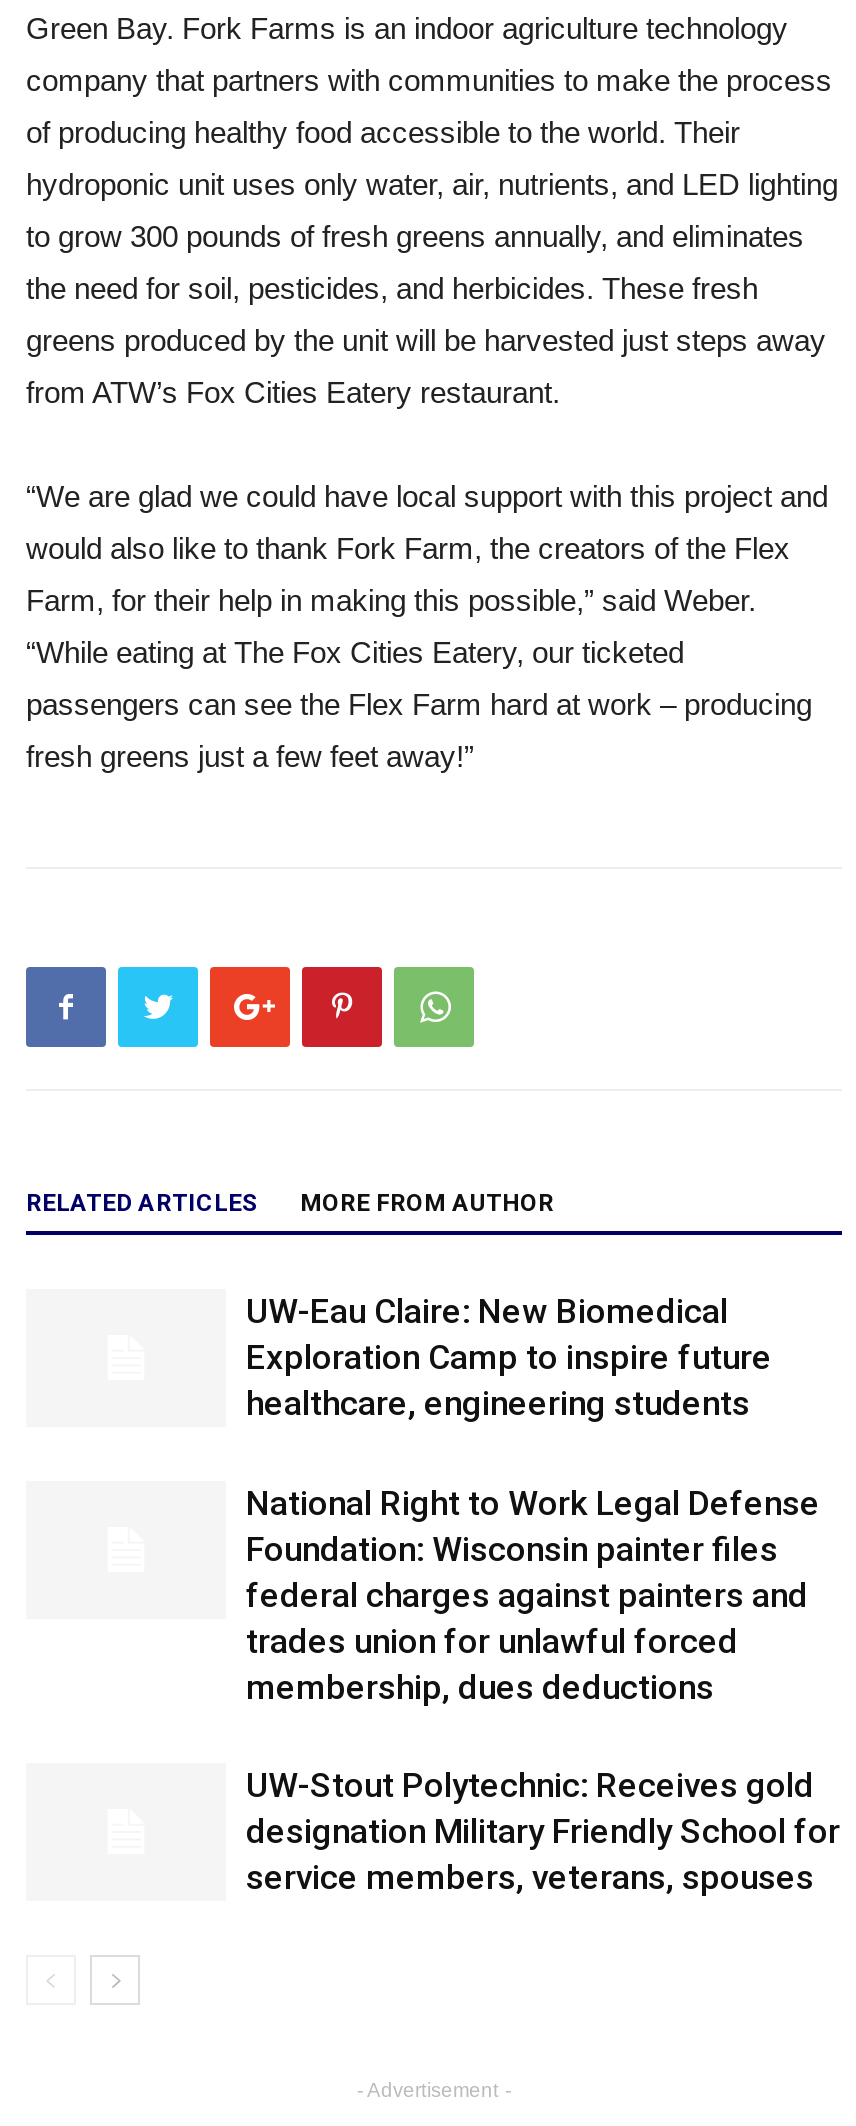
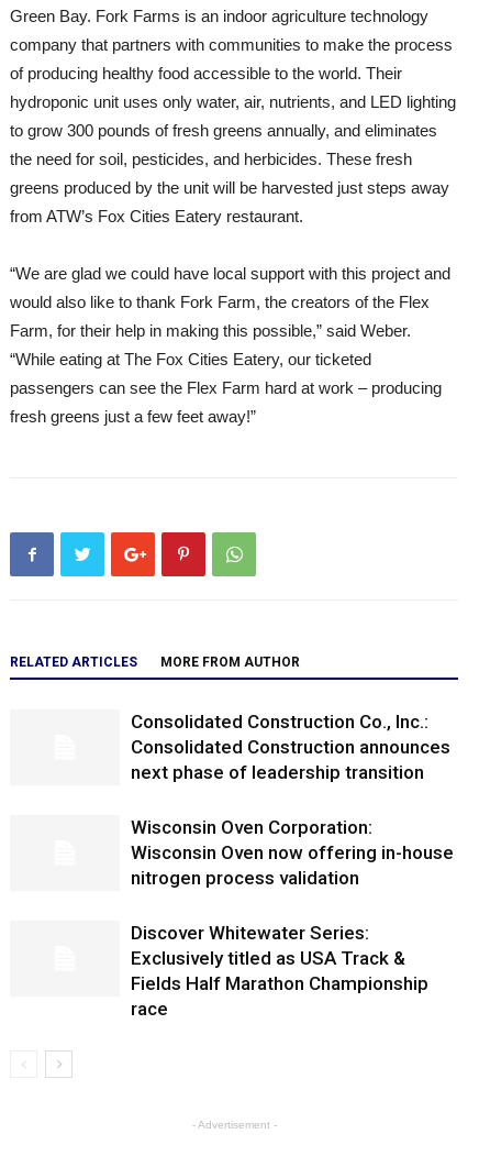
[246,1291,772,1423] UW-Eau Claire: New Biomedical | Exploration Camp to inspire future | healthcare, engineering students -> [131,711,450,783] Consolidated Construction Co., Inc.: | Consolidated Construction announces | next phase of leadership transition
[246,1483,820,1707] National Right to Work Legal Defense | Foundation: Wisconsin painter files | federal charges against painters and | trades union for unlawful forced | membership, dues deductions -> [131,816,454,889] Wisconsin Oven Corporation: | Wisconsin Oven now offering in-house | nitrogen process validation
[246,1765,840,1897] UW-Stout Polytechnic: Receives gold | designation Military Friendly School for | service members, veterans, spouses -> [131,922,428,1020] Discover Whitewater Series: | Exclusively titled as USA Track & | Fields Half Marathon Championship | race

